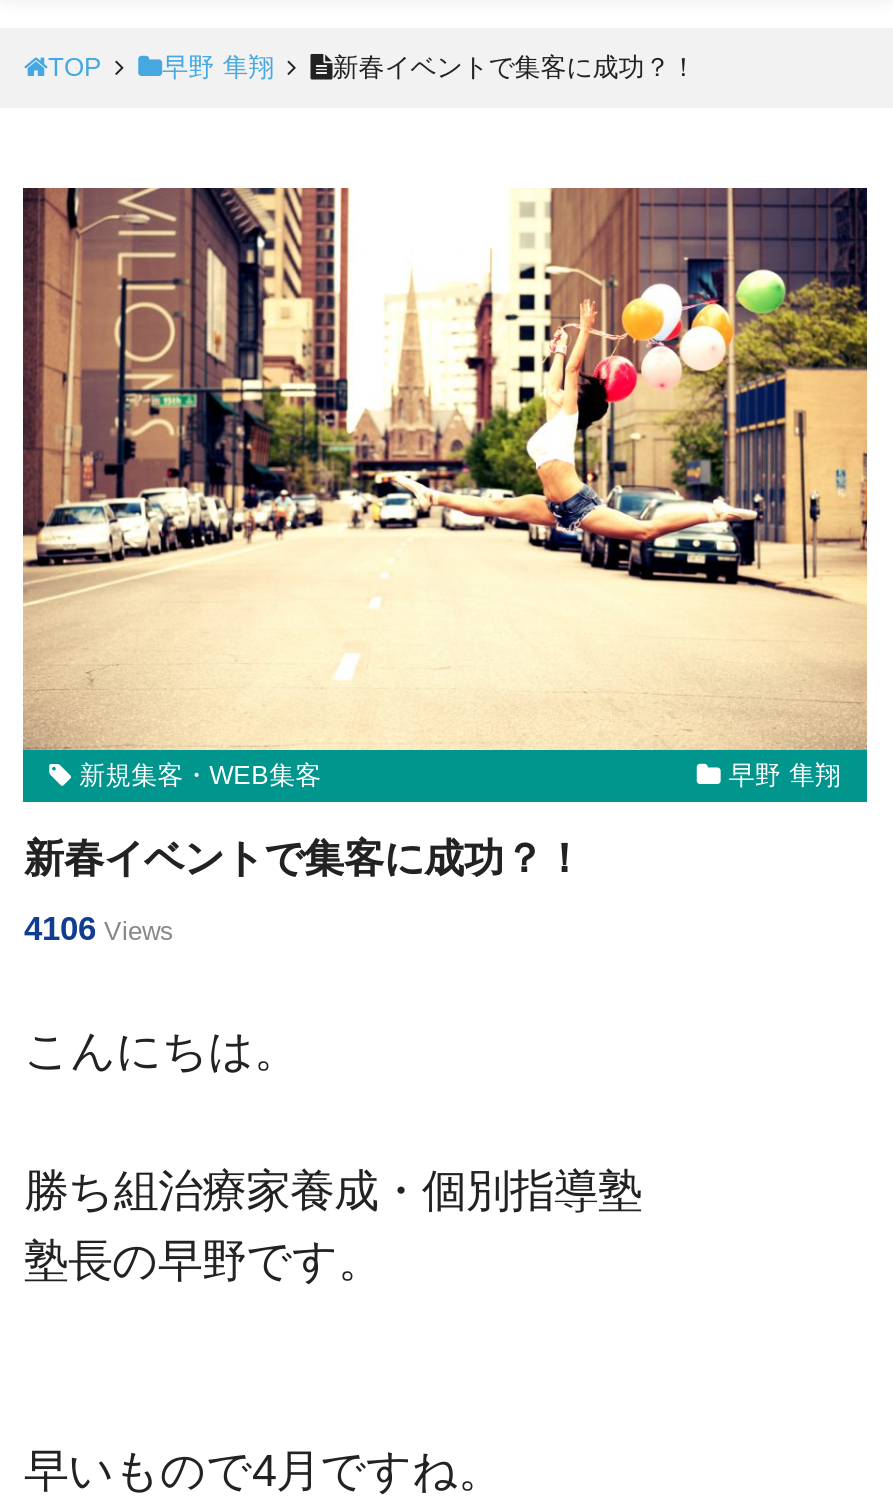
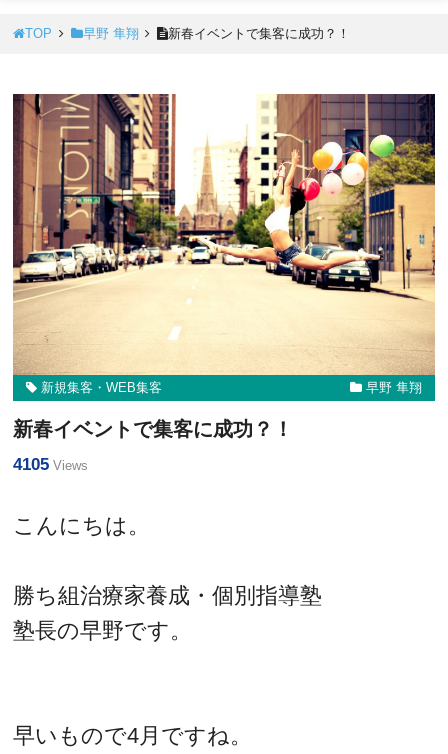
[24,910,174,948] 4106 Views -> [13,455,88,474] 4105 Views

